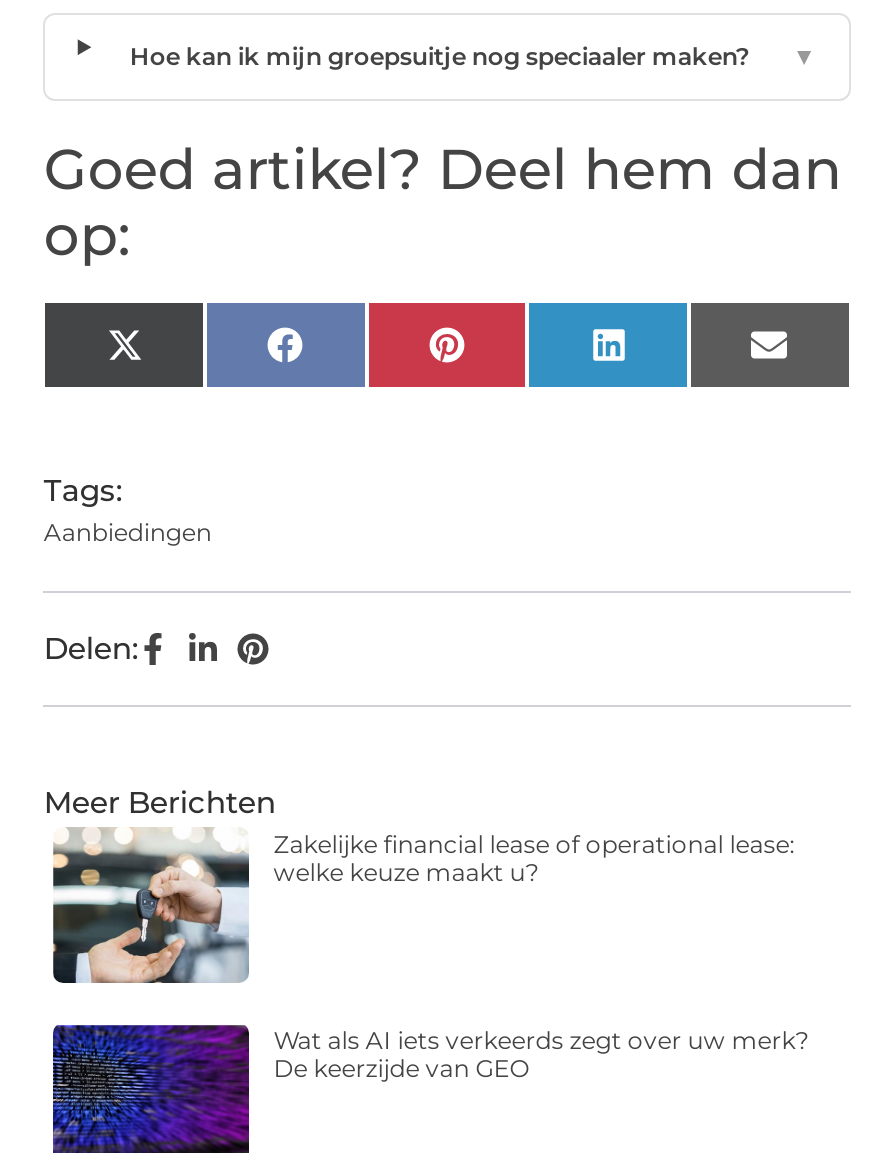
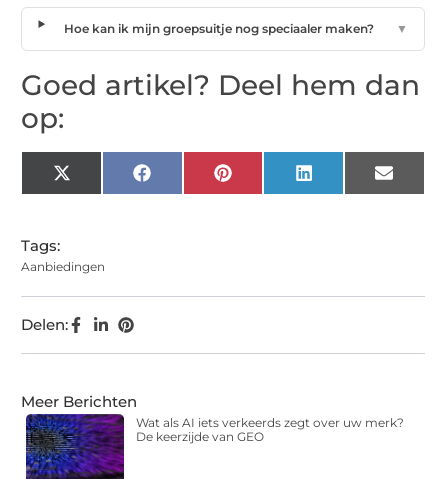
[51,827,795,985] [image] | Zakelijke financial lease of operational lease: | welke keuze maakt u? -> none

